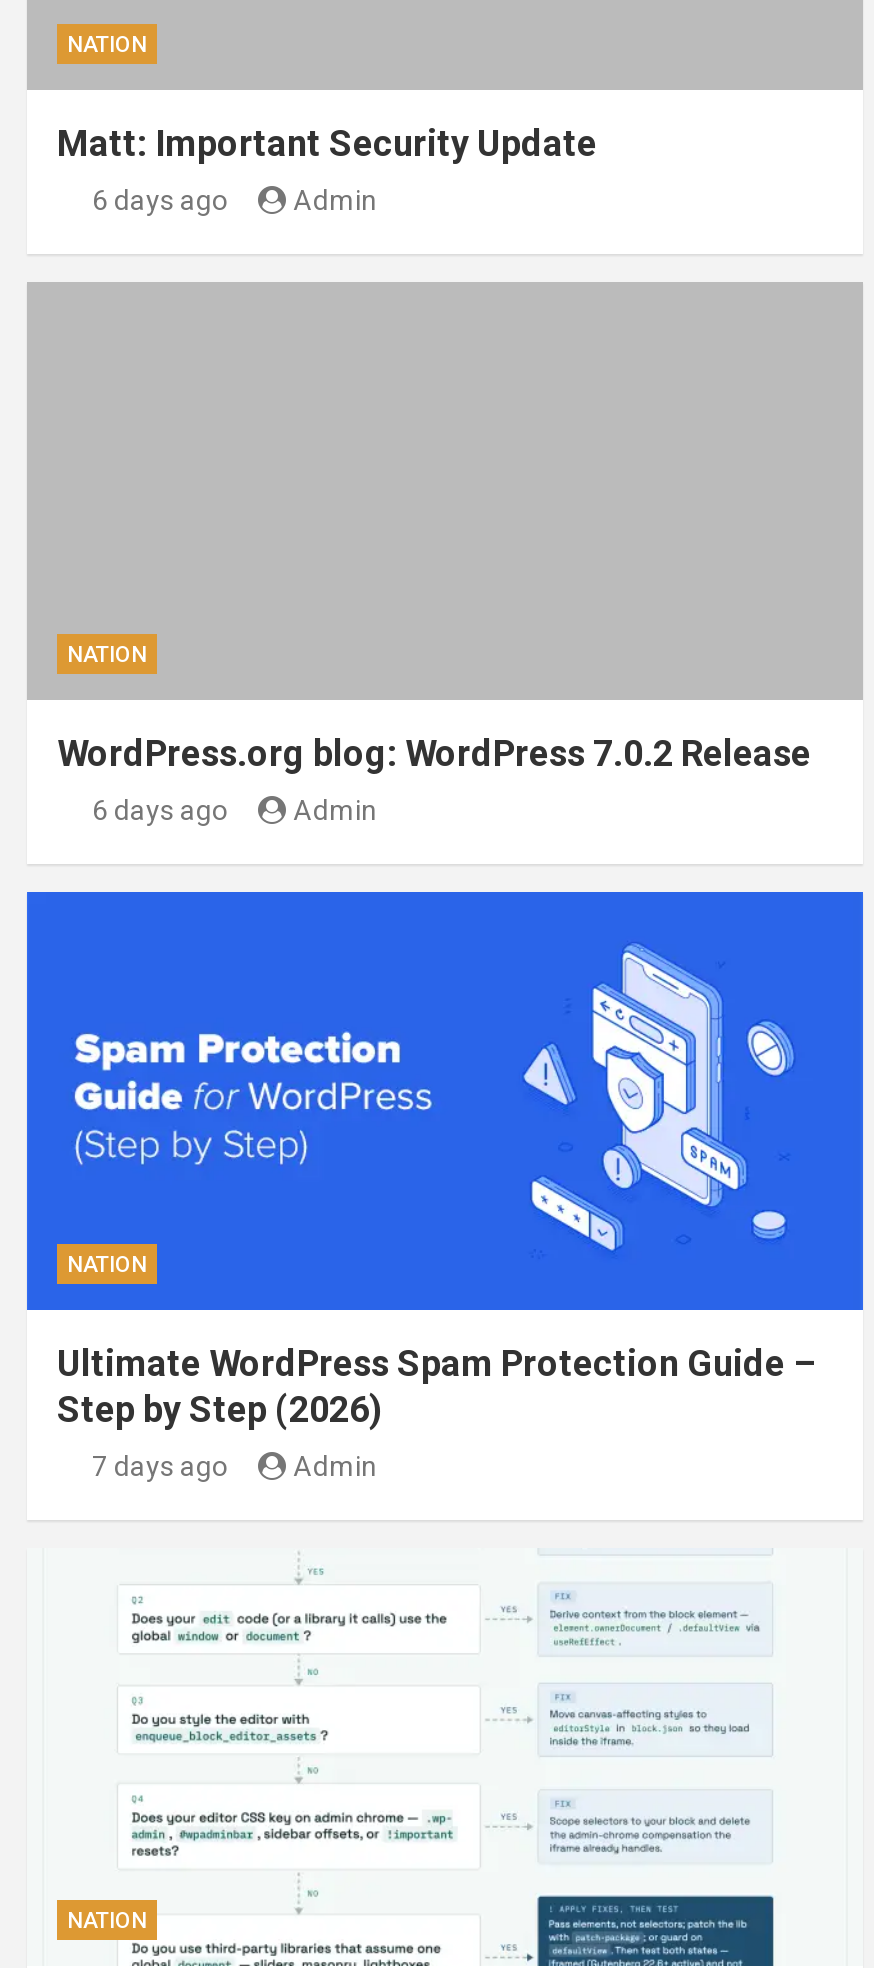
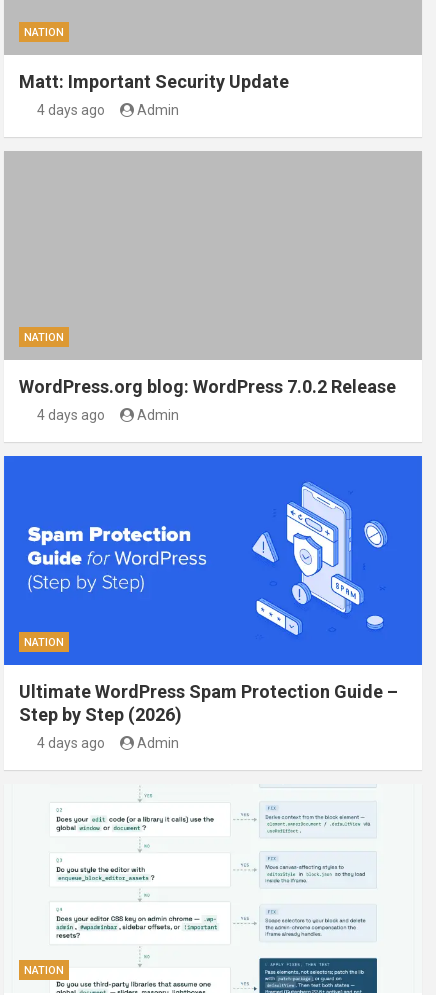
[92,183,228,215] 6 days ago -> [36,102,104,118] 4 days ago
[92,793,228,825] 6 days ago -> [36,407,104,423] 4 days ago
[92,1449,228,1481] 7 days ago -> [36,735,104,751] 4 days ago

